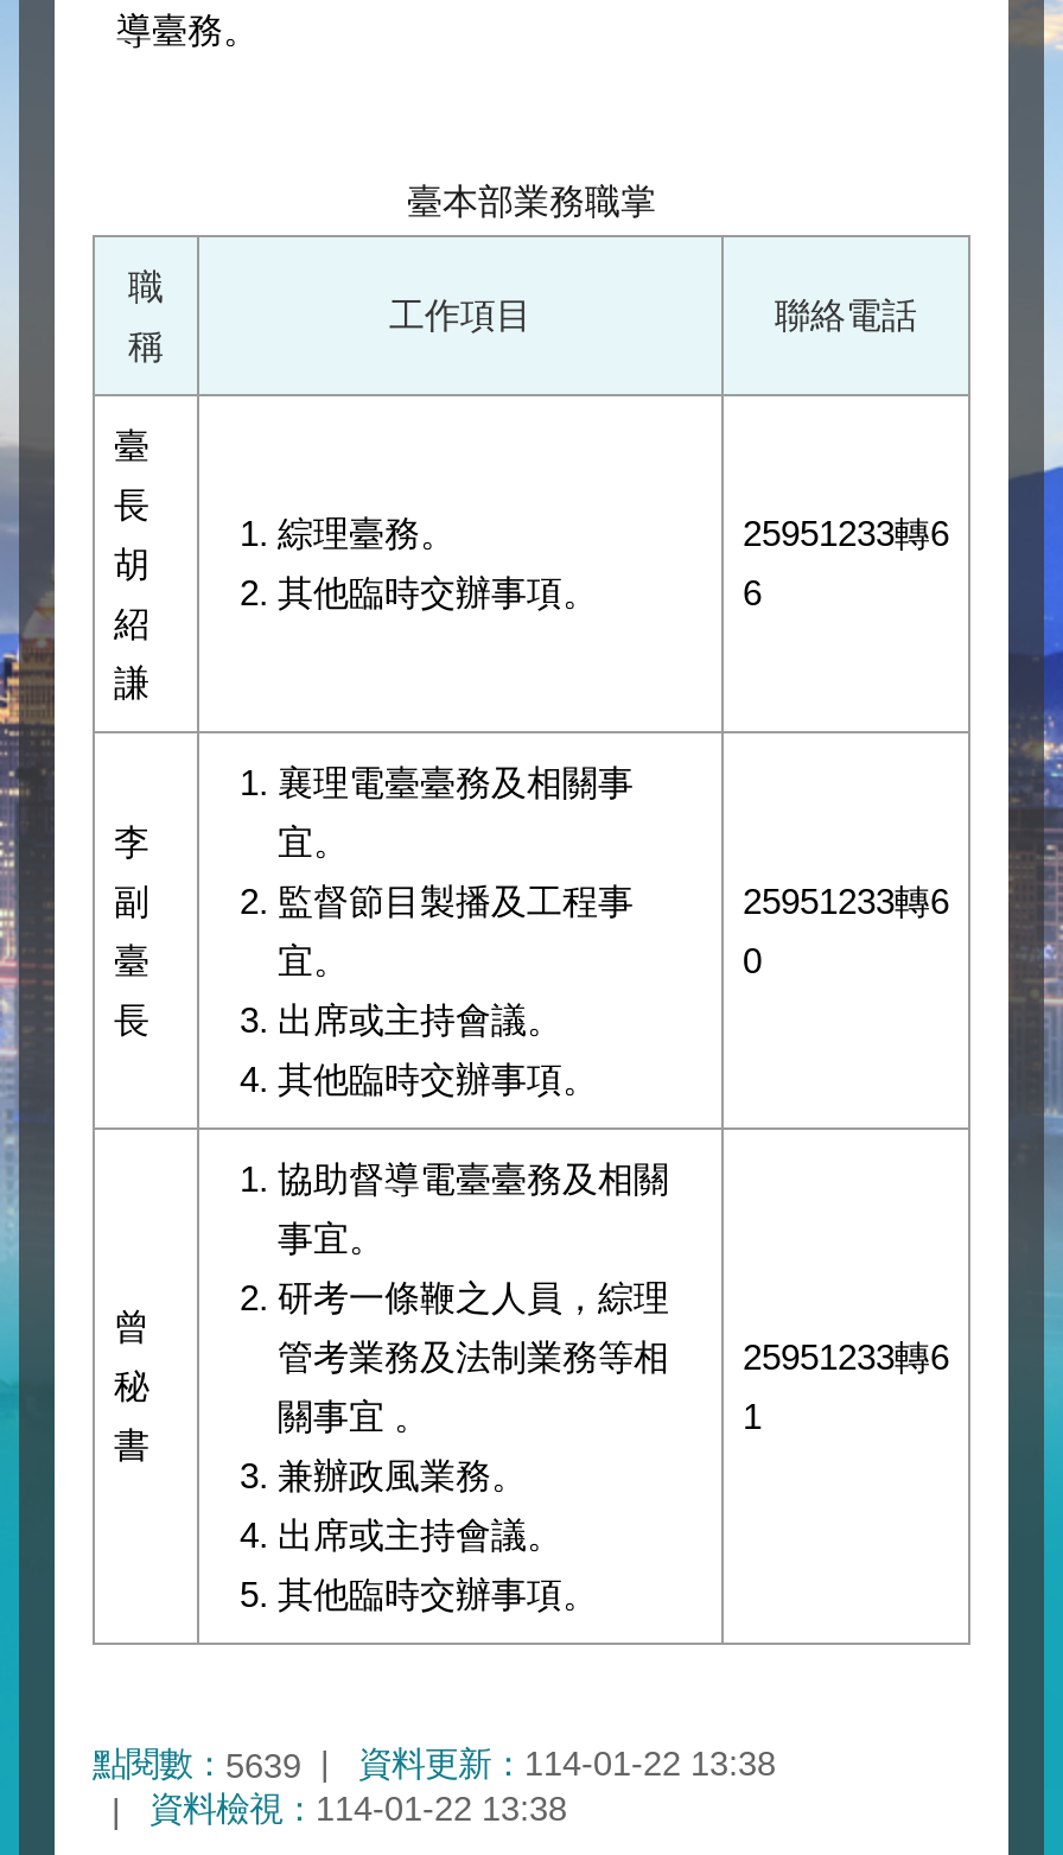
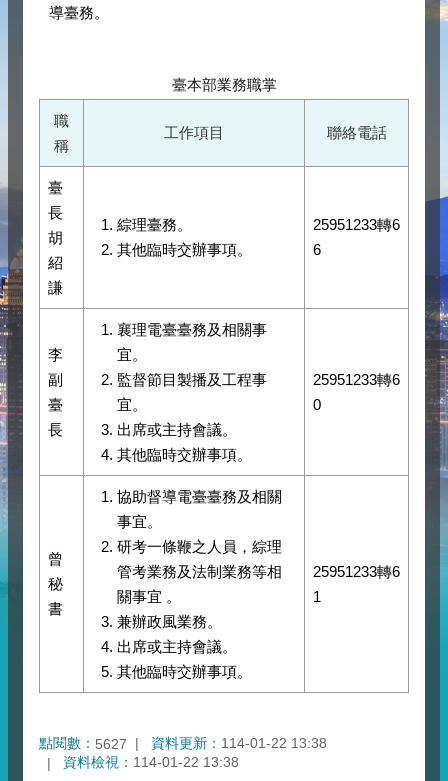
[93,1744,776,1785] 點閱數：5639 資料更新：114-01-22 13:38 -> [39,735,327,752] 點閱數：5627 資料更新：114-01-22 13:38

